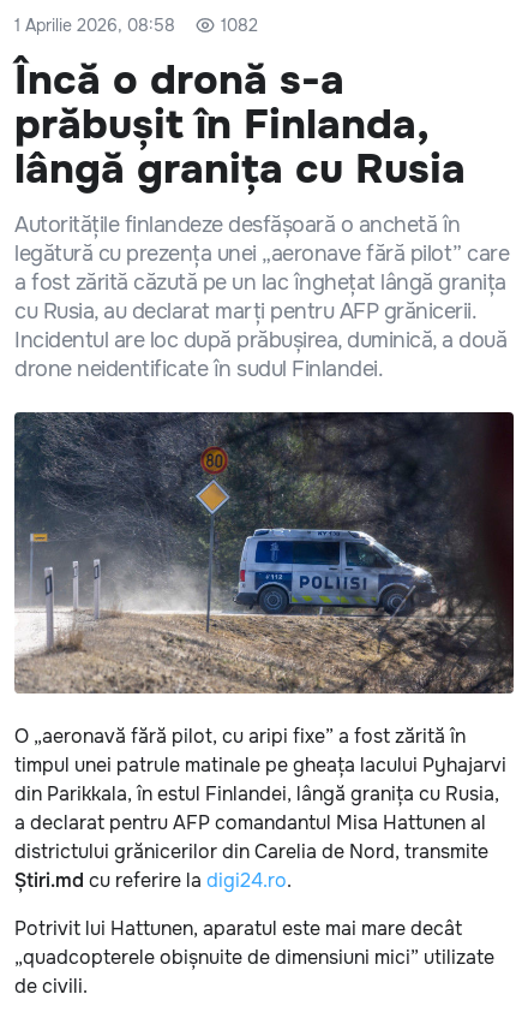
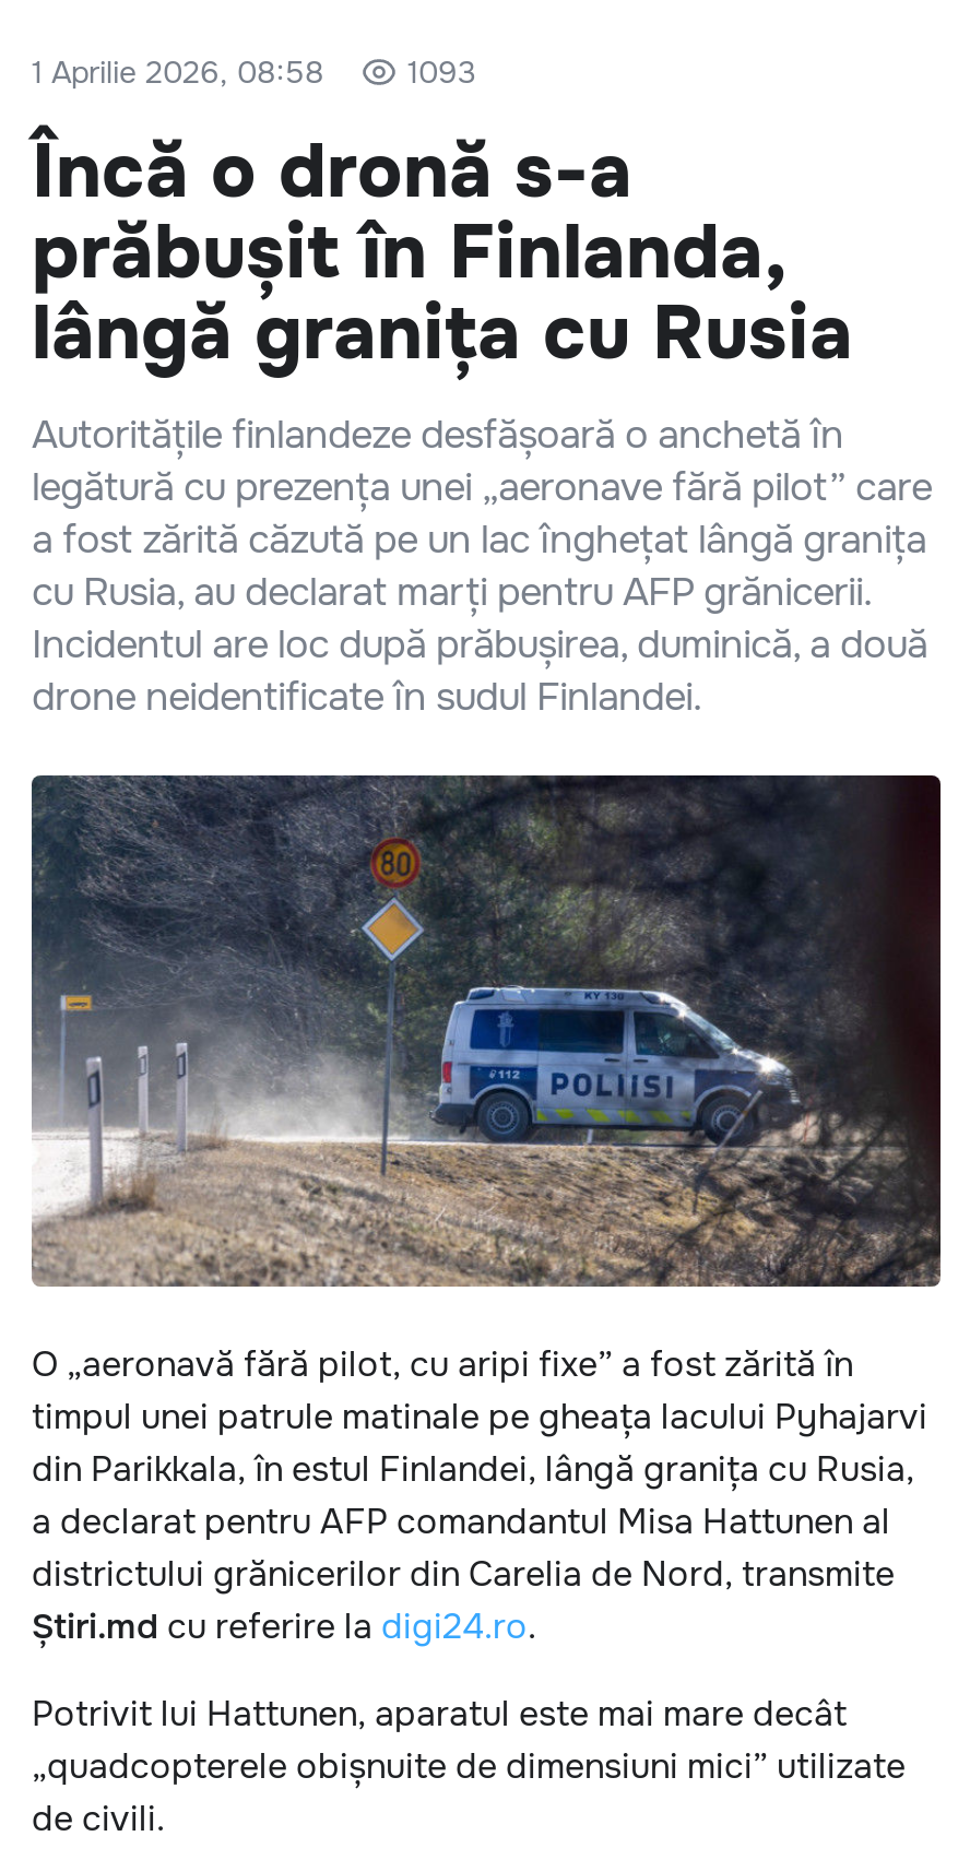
[221,14,258,36] 1082 -> [407,52,475,91] 1093

